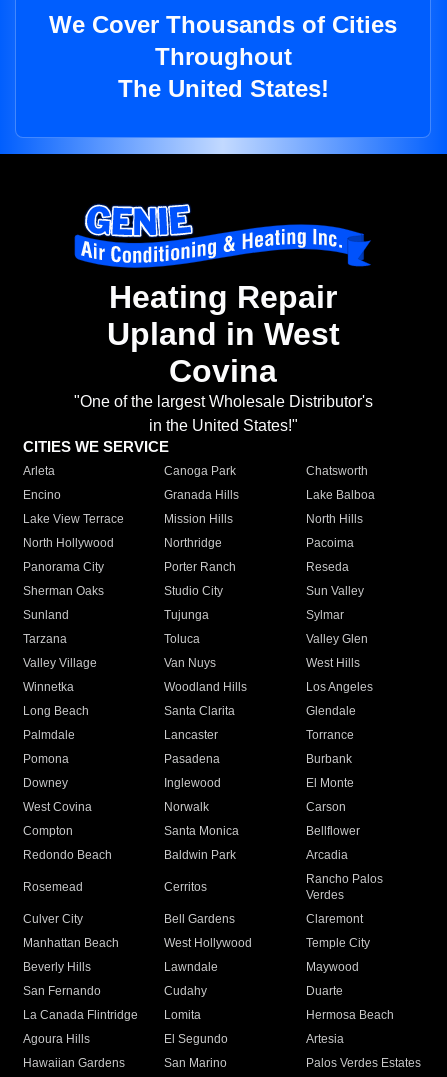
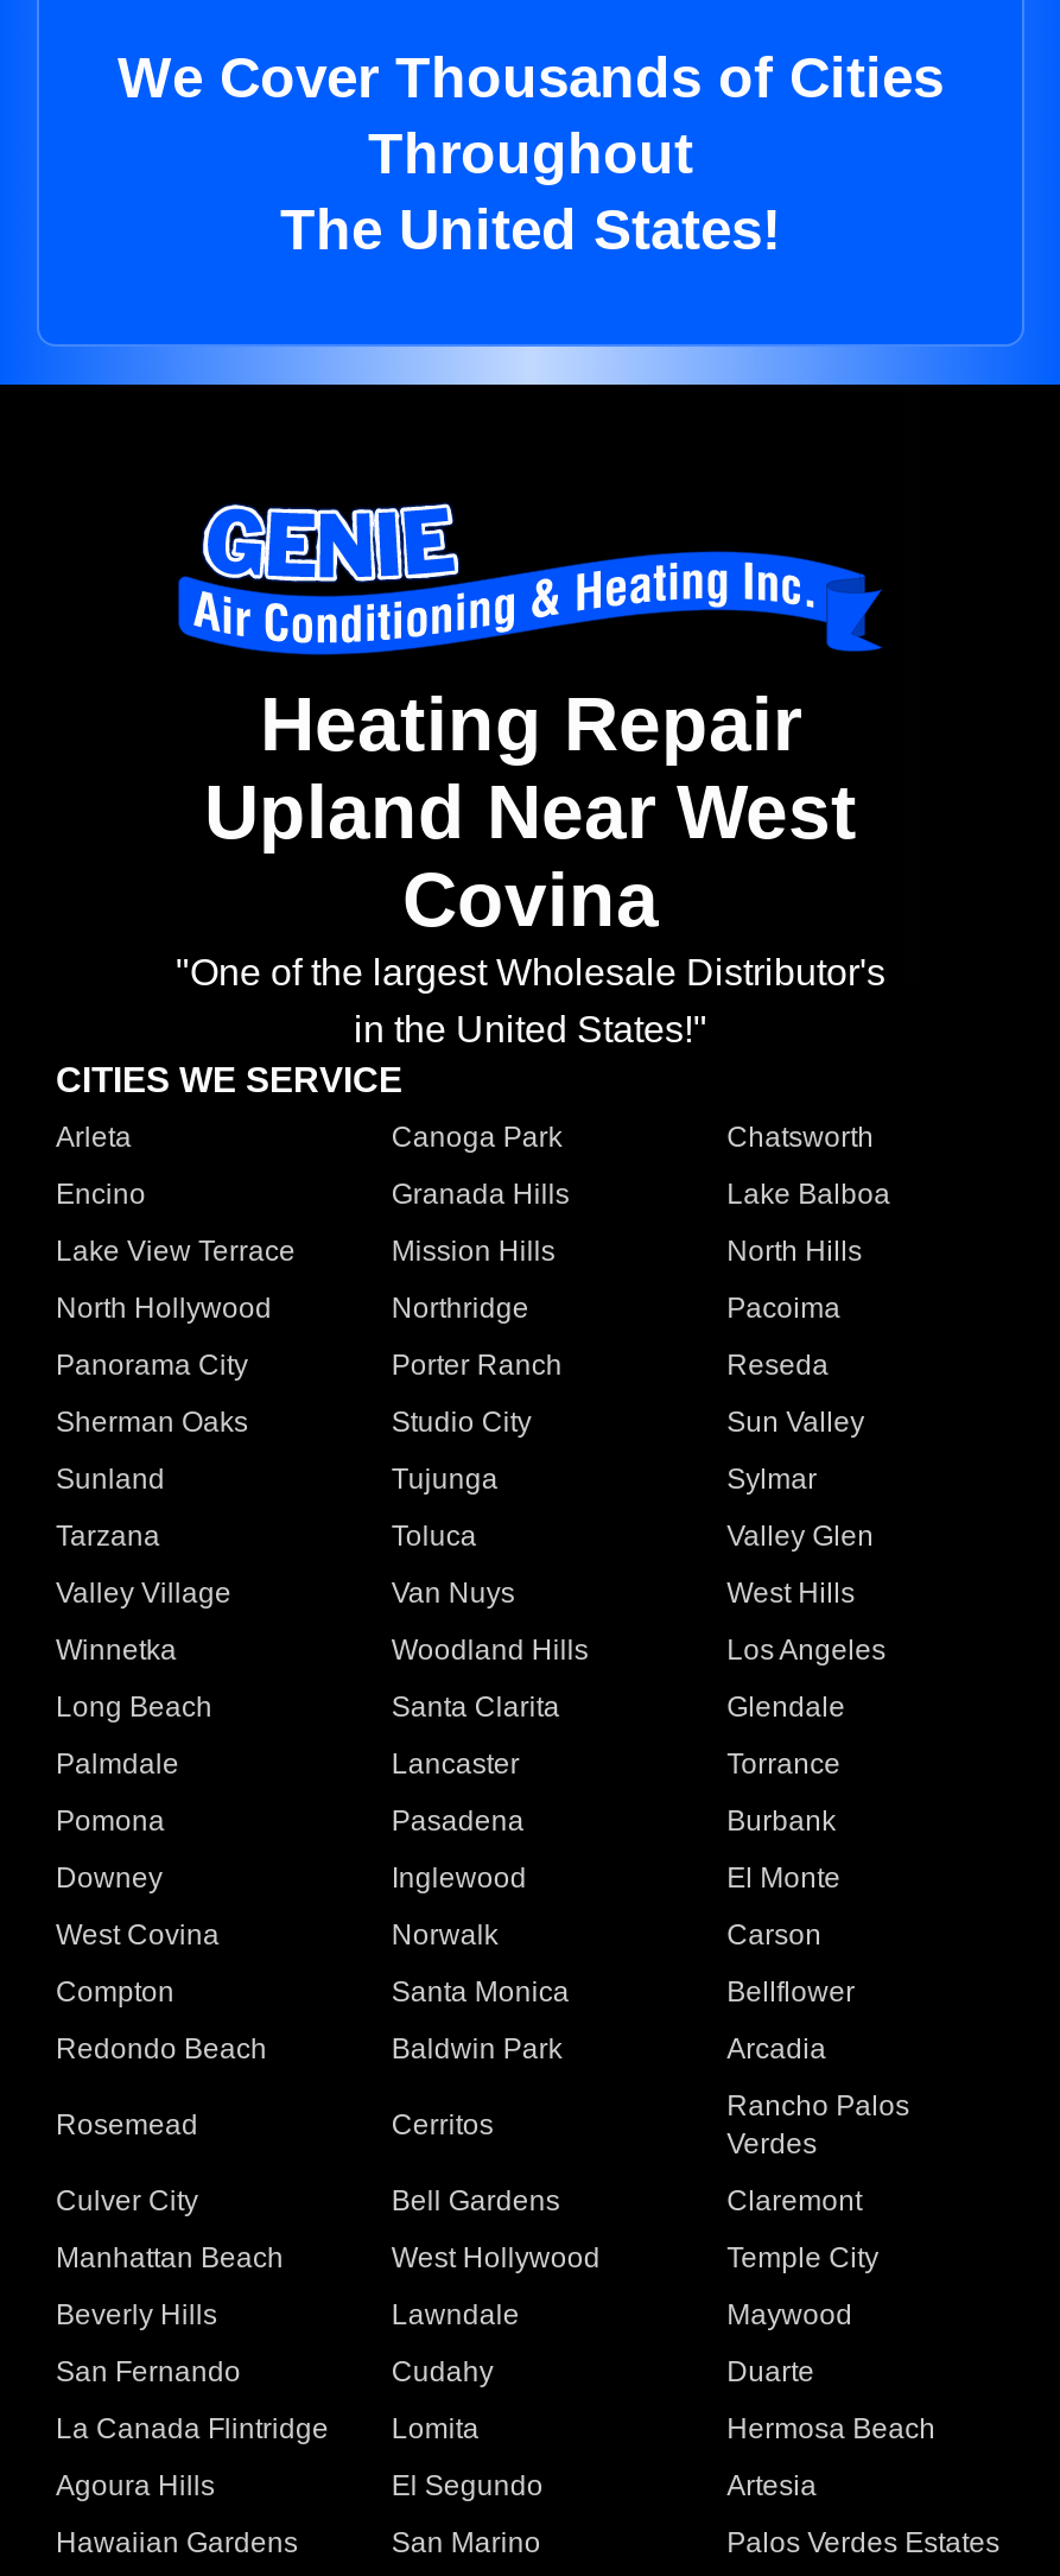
[106,316,339,352] Upland in West -> [204,770,857,855] Upland Near West

